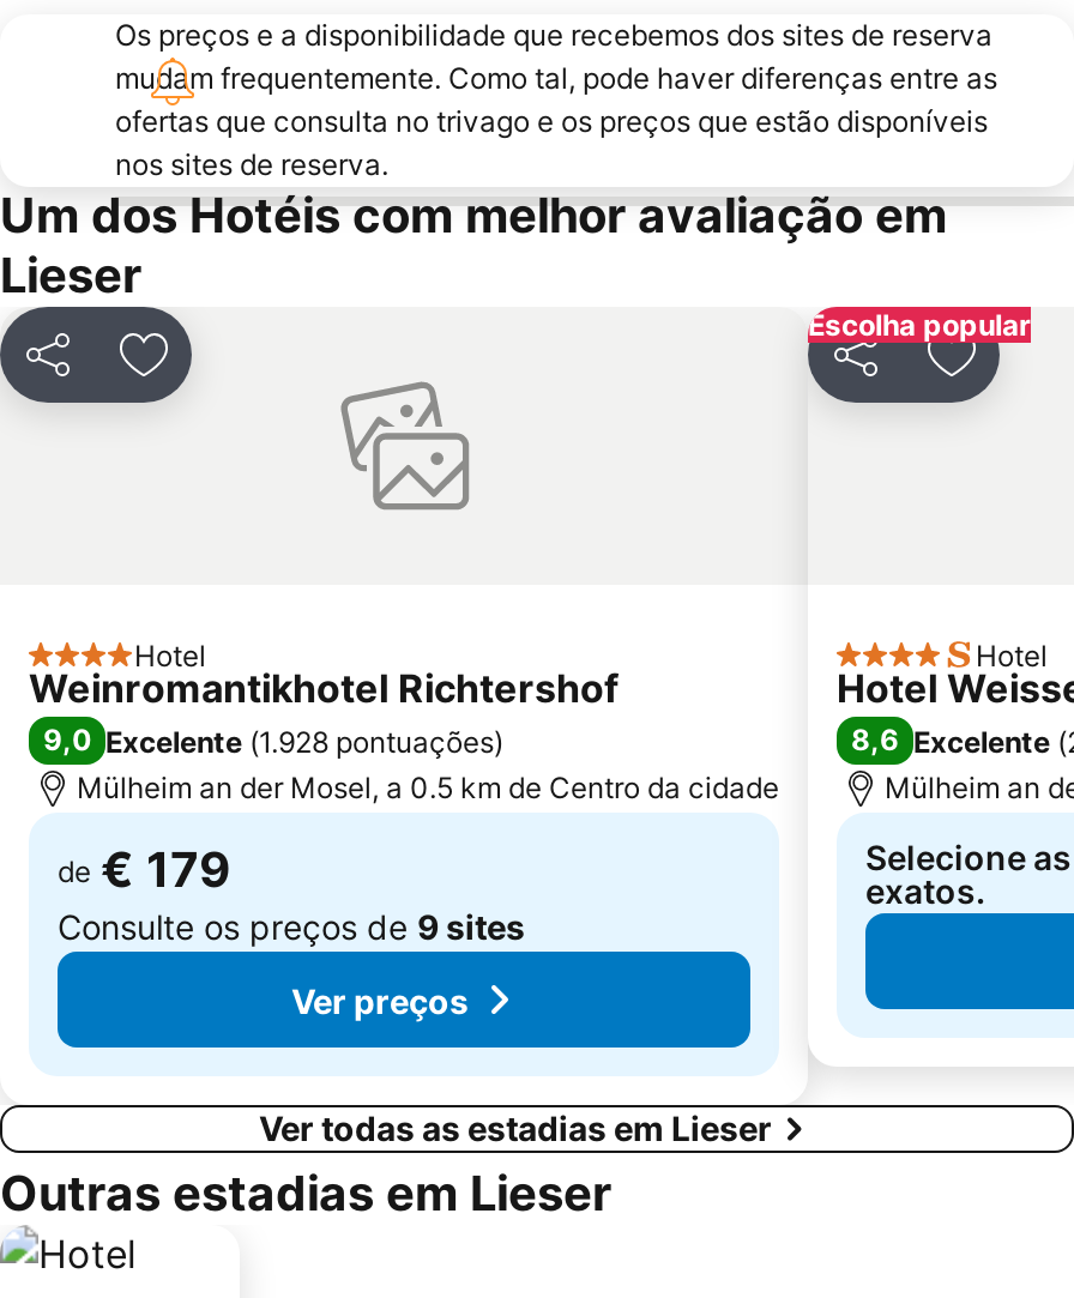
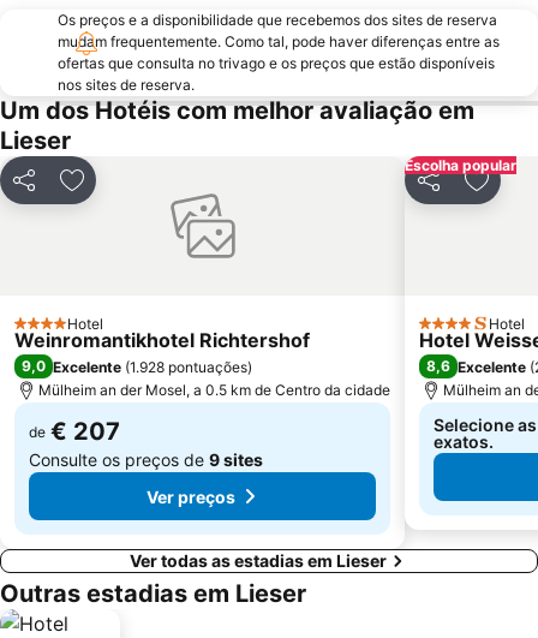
[58,841,230,899] de € 179 -> [29,417,120,446] de € 207

